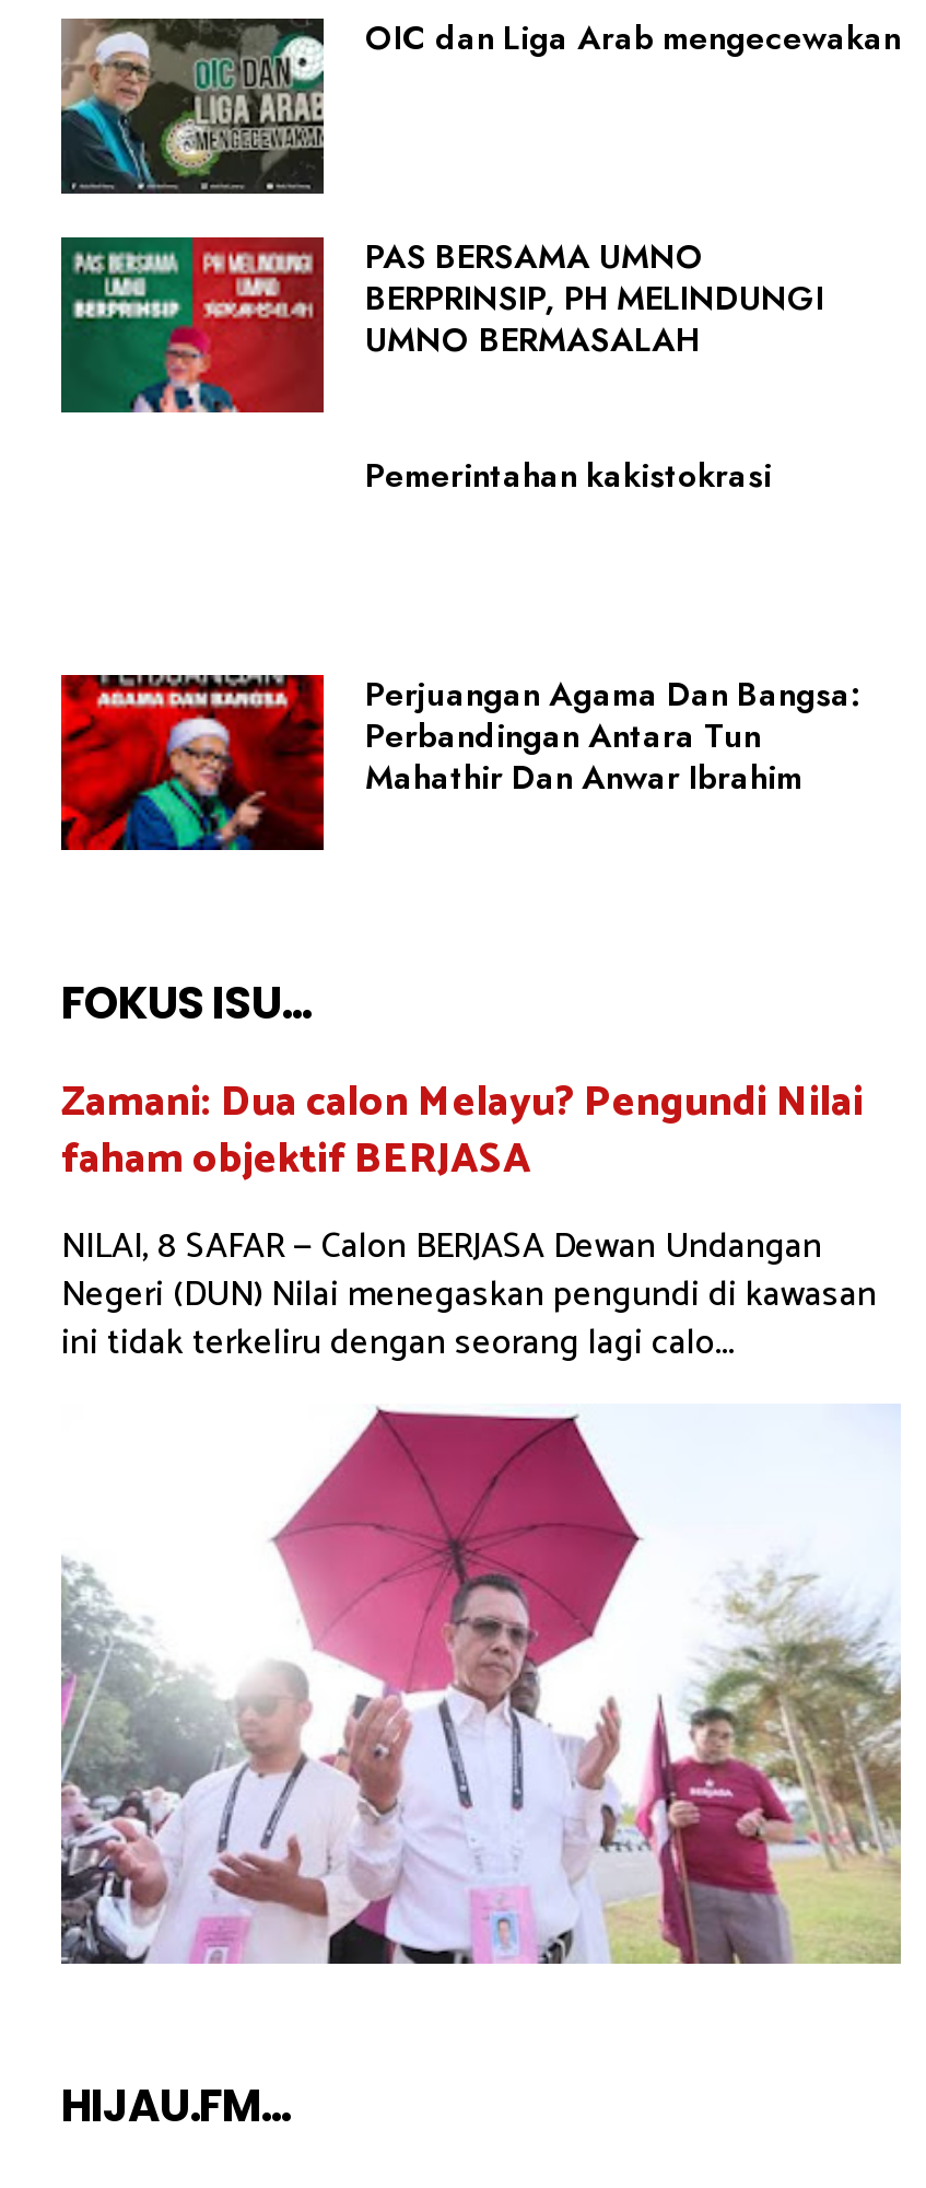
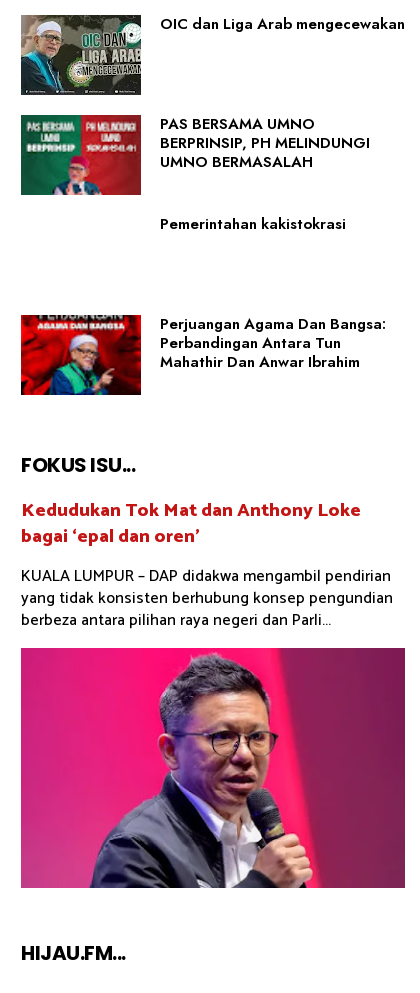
[61,1069,877,1373] Zamani: Dua calon Melayu? Pengundi Nilai | faham objektif BERJASA | NILAI, 8 SAFAR — Calon BERJASA Dewan Undangan | Negeri (DUN) Nilai menegaskan pengundi di kawasan | ini tidak terkeliru dengan seorang lagi calo... -> [21,495,393,634] Kedudukan Tok Mat dan Anthony Loke | bagai ‘epal dan oren’ | KUALA LUMPUR – DAP didakwa mengambil pendirian | yang tidak konsisten berhubung konsep pengundian | berbeza antara pilihan raya negeri dan Parli...
[59,1406,903,1966] [image] -> [20,647,406,889] [image]

